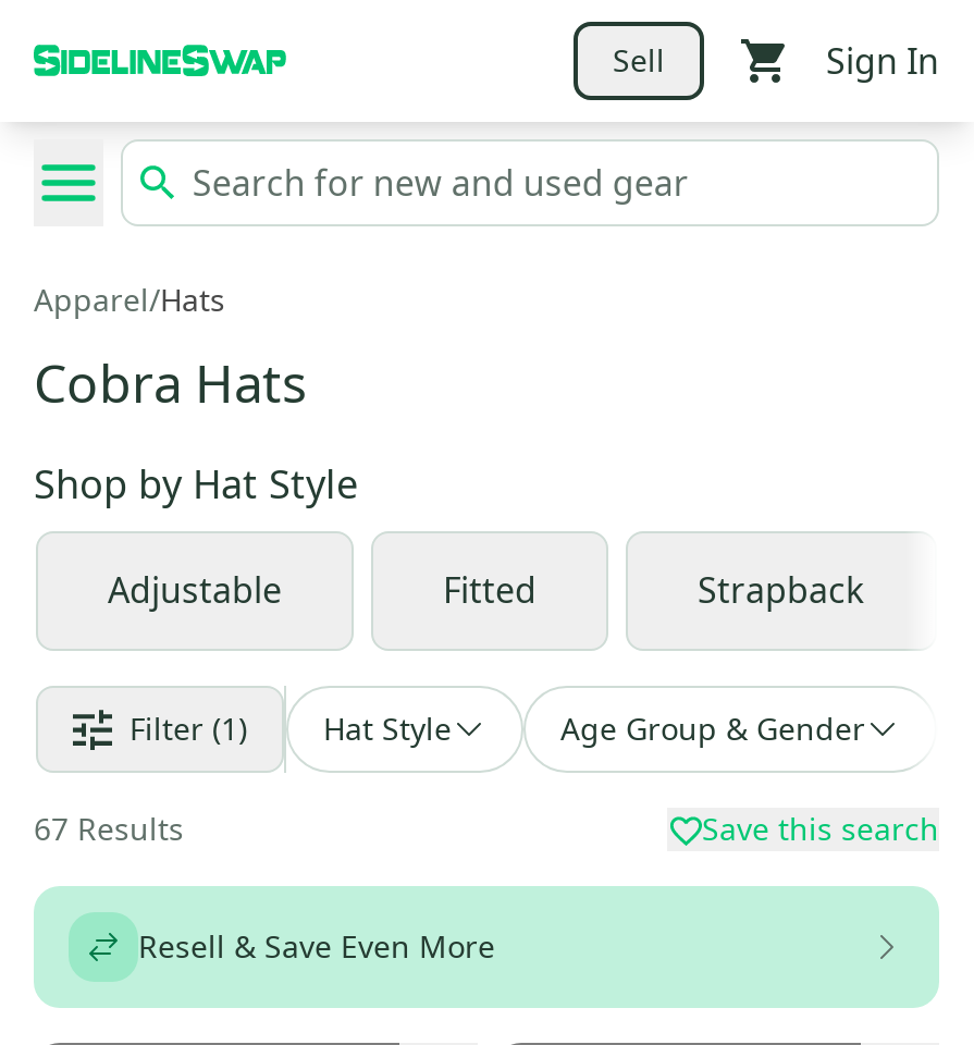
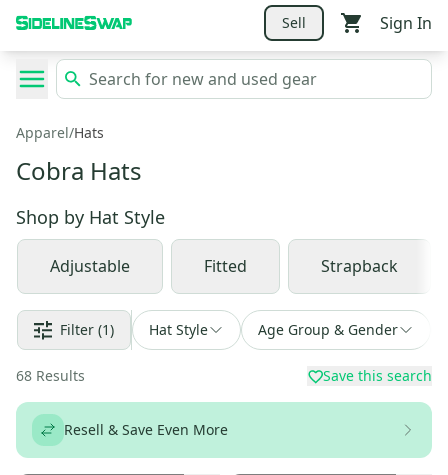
[34,808,184,849] 67 Results -> [16,366,85,385] 68 Results

